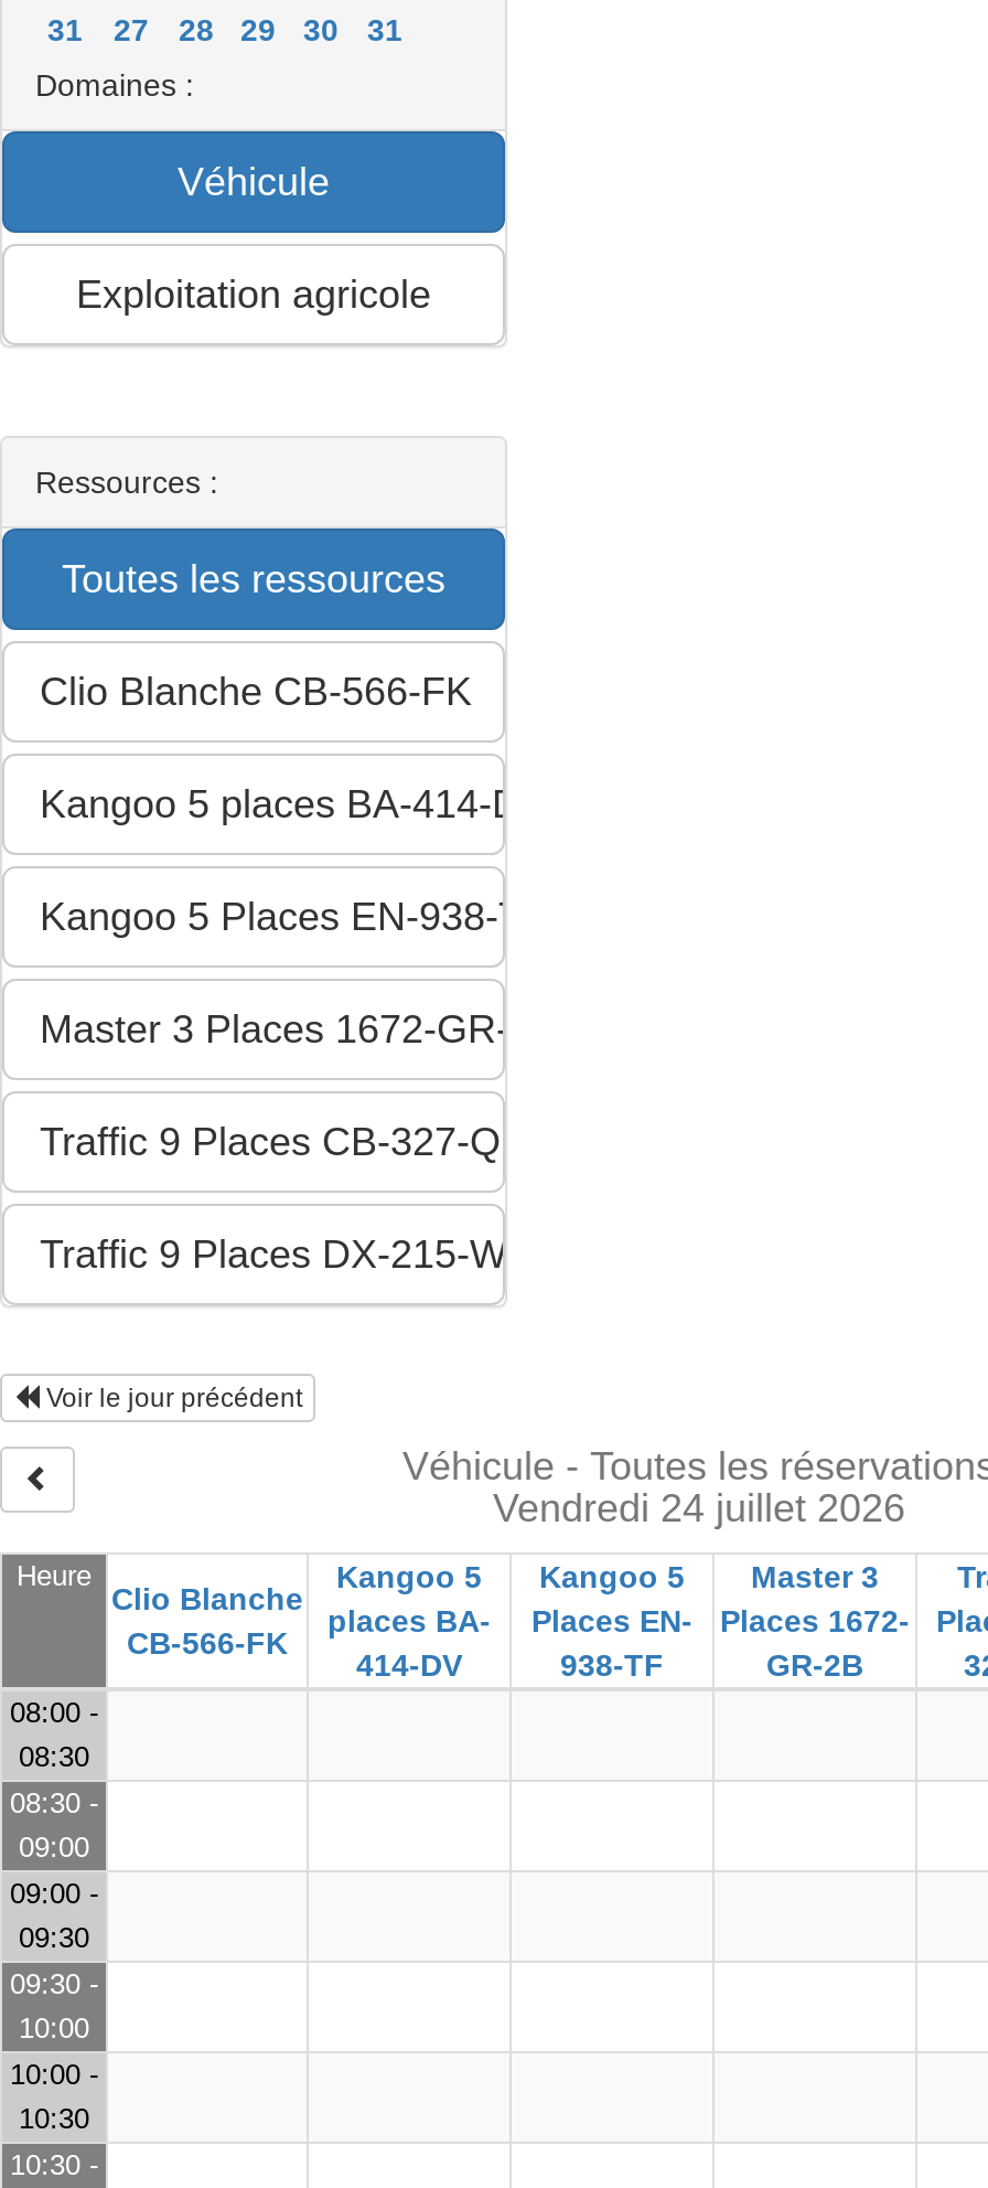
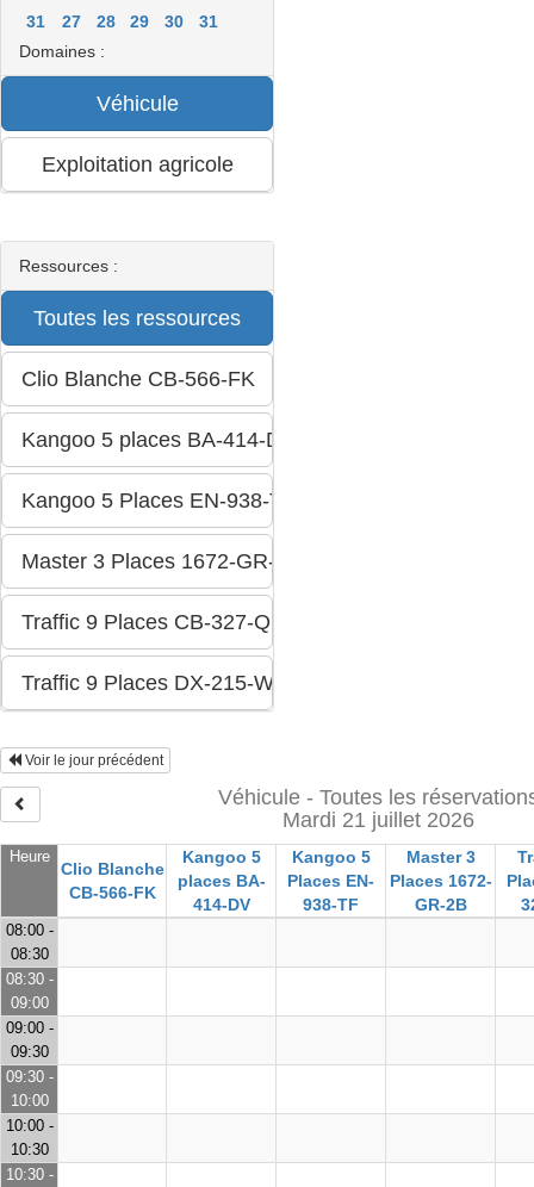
[493,1485,905,1530] Vendredi 24 juillet 2026 -> [282,808,474,831] Mardi 21 juillet 2026

